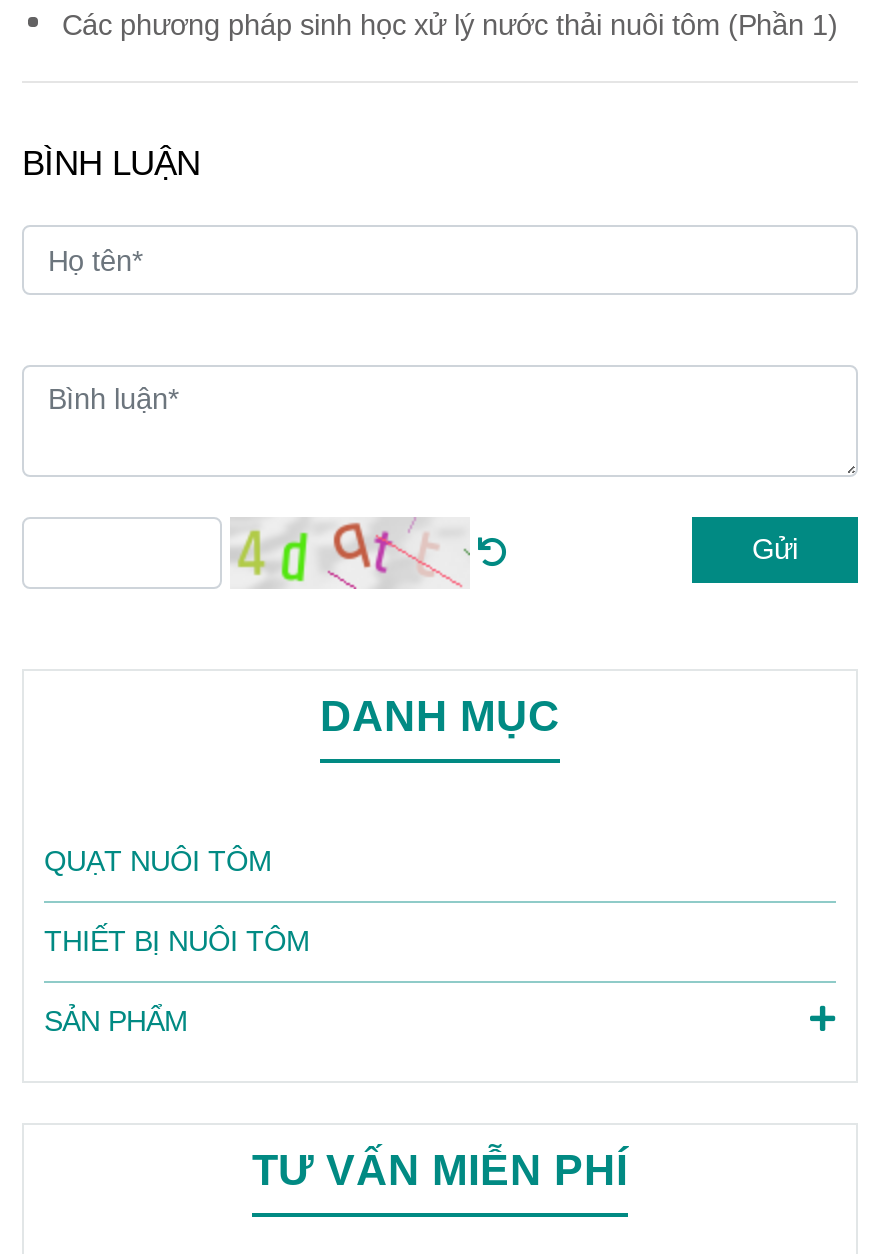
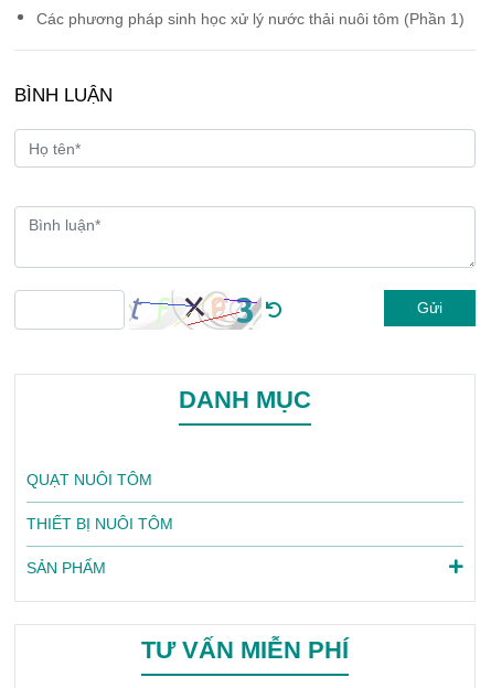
[230,515,504,591] [image] -> [130,291,280,330] [image]

